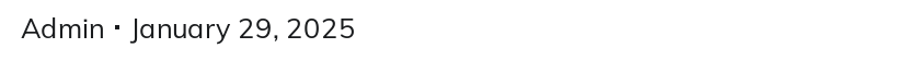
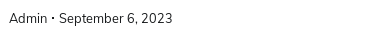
[21,10,356,45] Admin January 29, 2025 -> [9,10,173,26] Admin September 6, 2023

